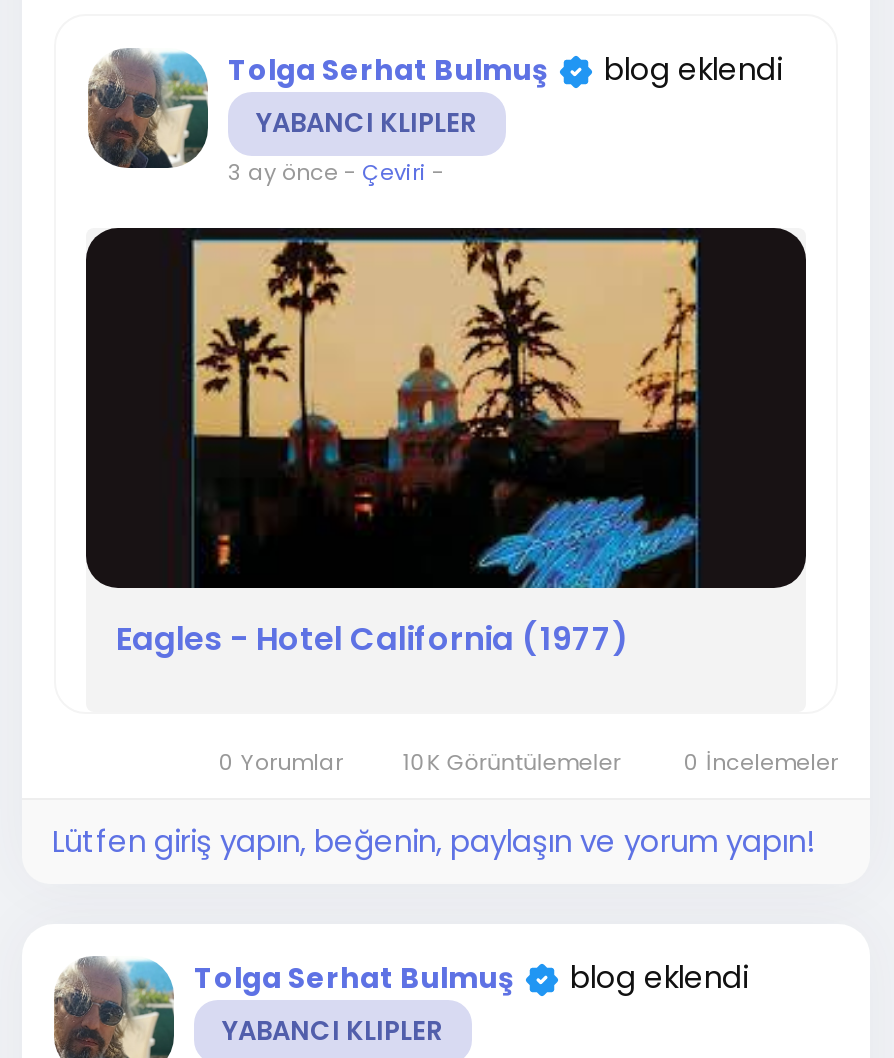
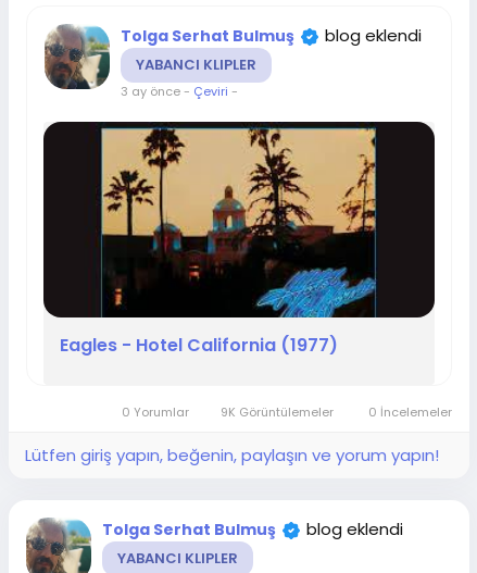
[396,746,626,778] 10K Görüntülemeler -> [218,403,337,421] 9K Görüntülemeler

